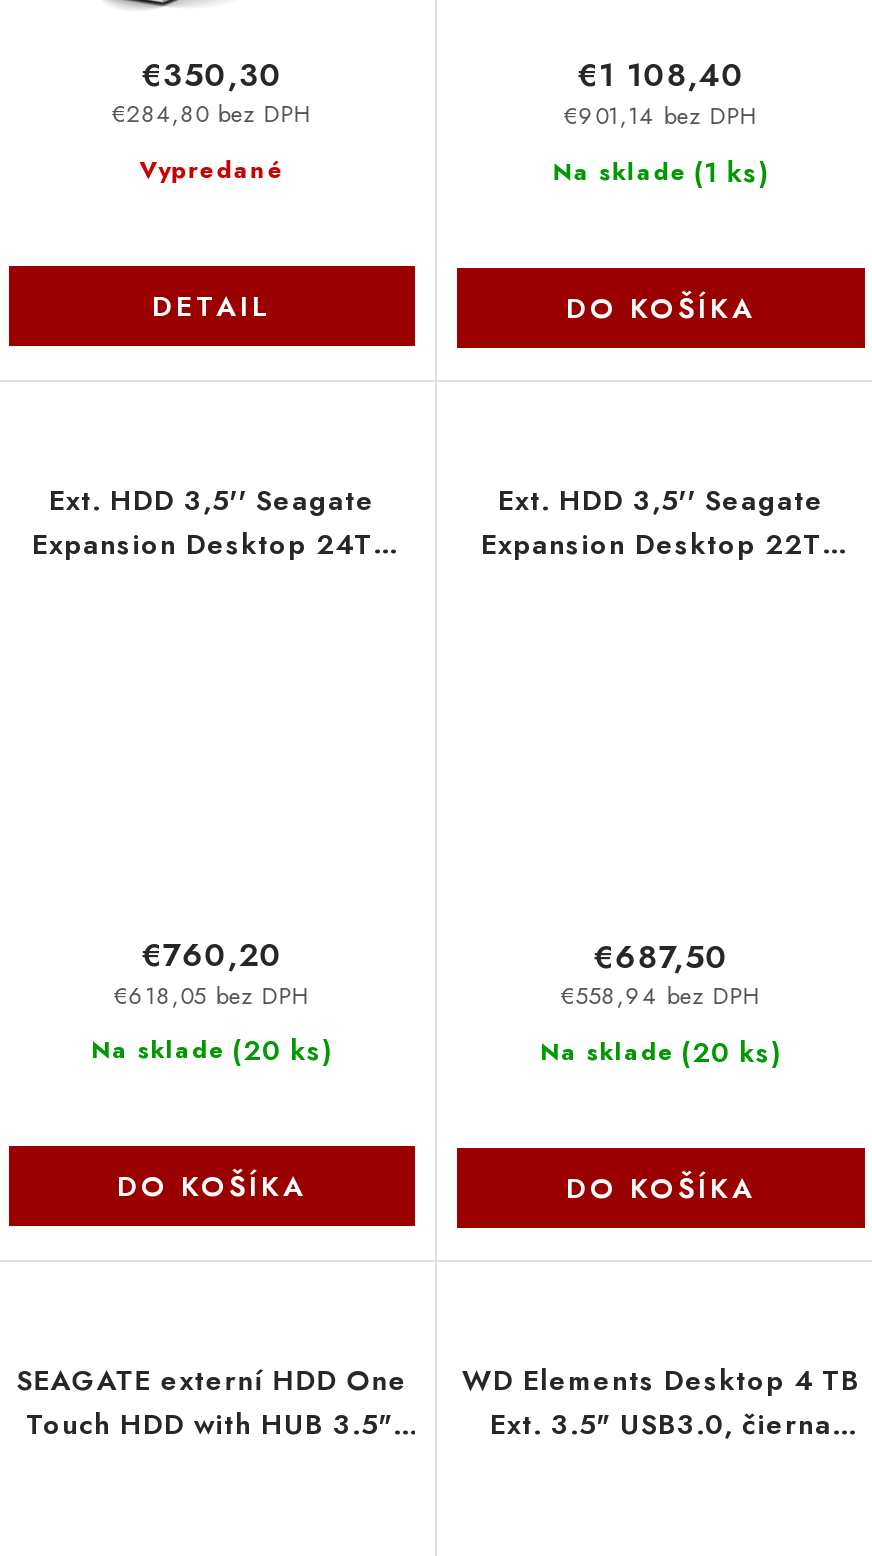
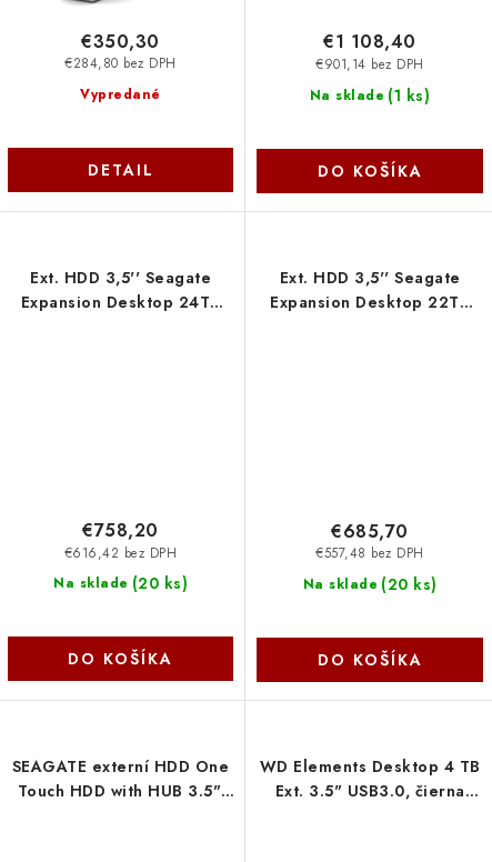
[141,932,283,978] €760,20 -> [82,518,159,543] €758,20
[593,934,729,980] €687,50 -> [331,519,408,544] €685,70
[113,979,311,1011] €618,05 bez DPH -> [64,544,177,562] €616,42 bez DPH
[561,981,761,1013] €558,94 bez DPH -> [316,545,424,562] €557,48 bez DPH

